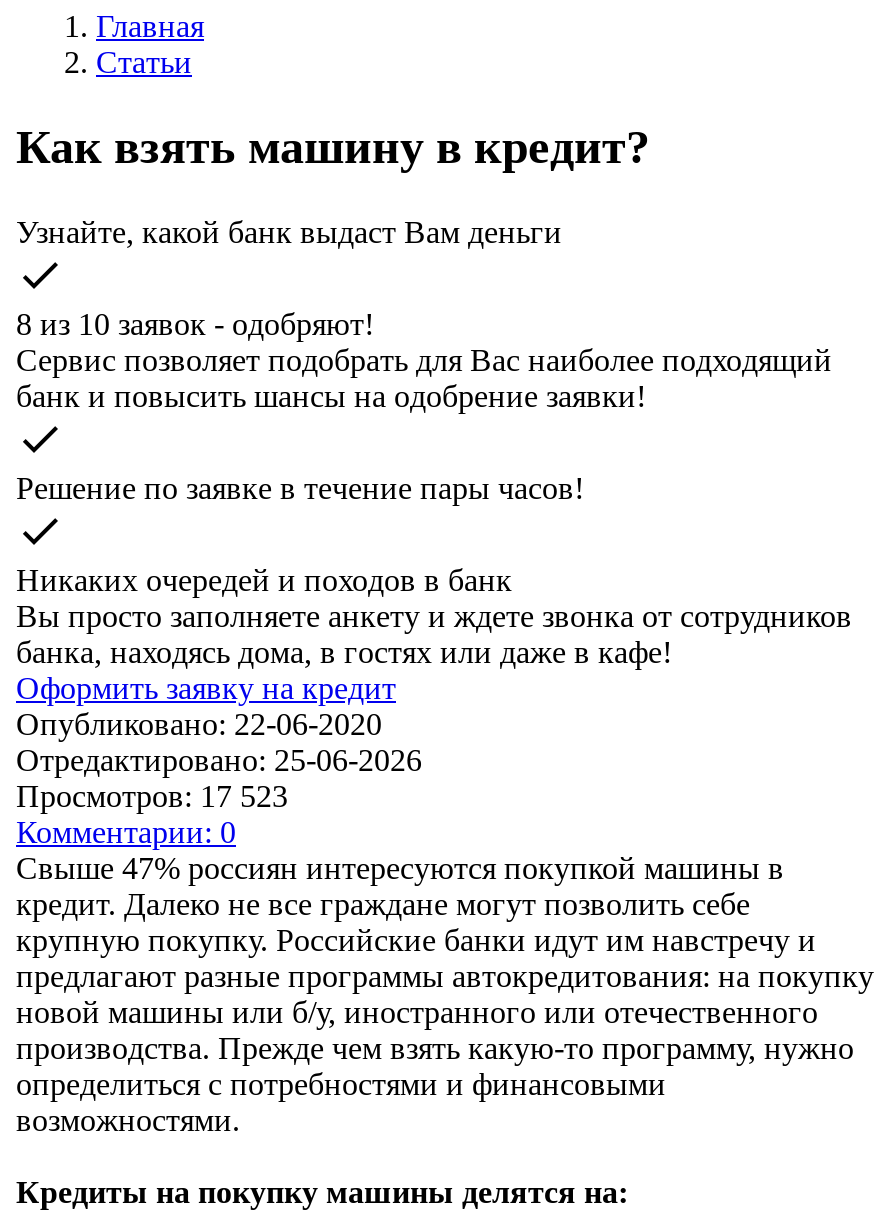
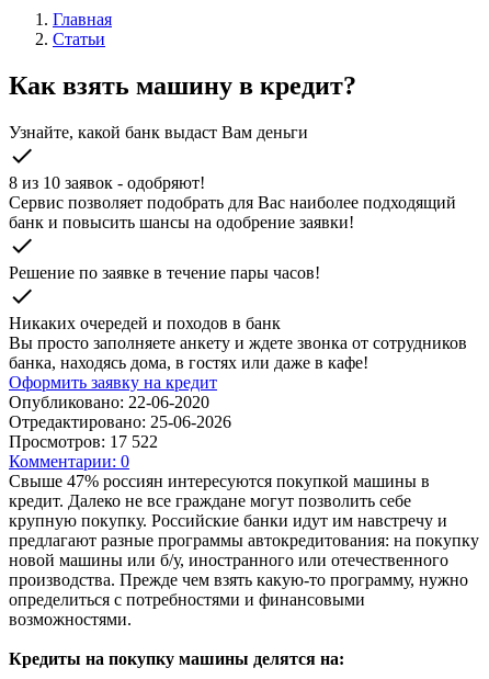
[16,779,288,813] Просмотров: 17 523 -> [9,432,158,451] Просмотров: 17 522

